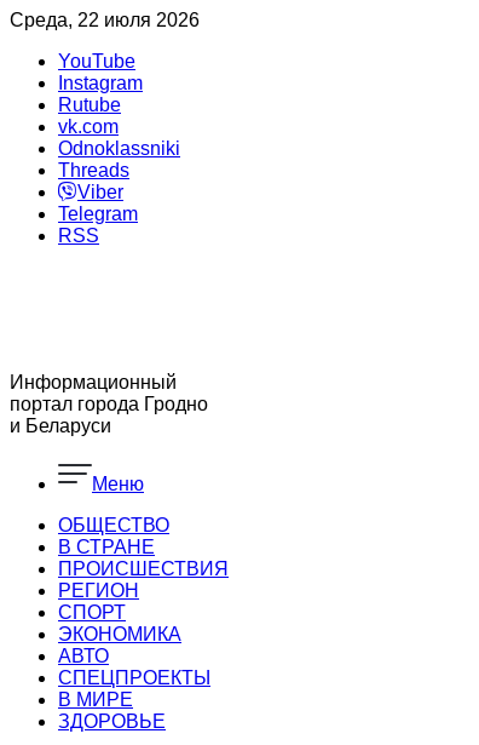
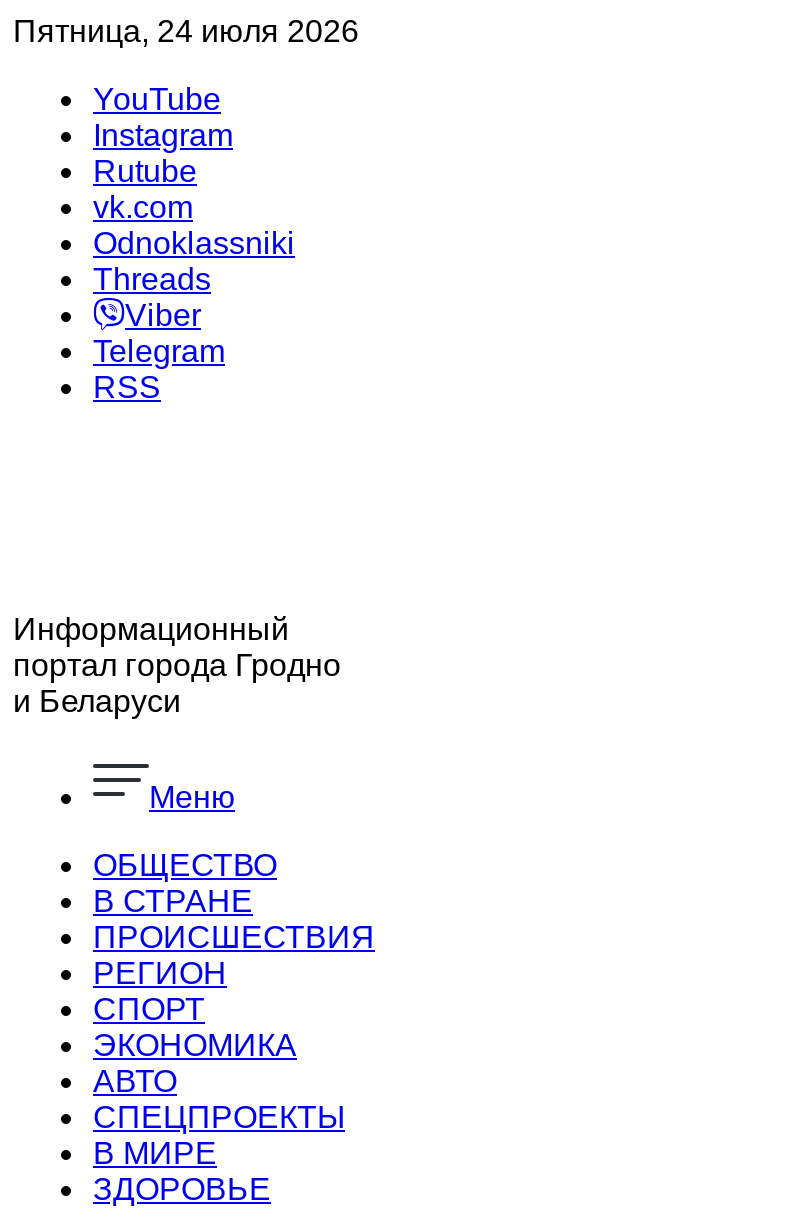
[10,10,200,30] Среда, 22 июля 2026 -> [13,14,359,48] Пятница, 24 июля 2026

